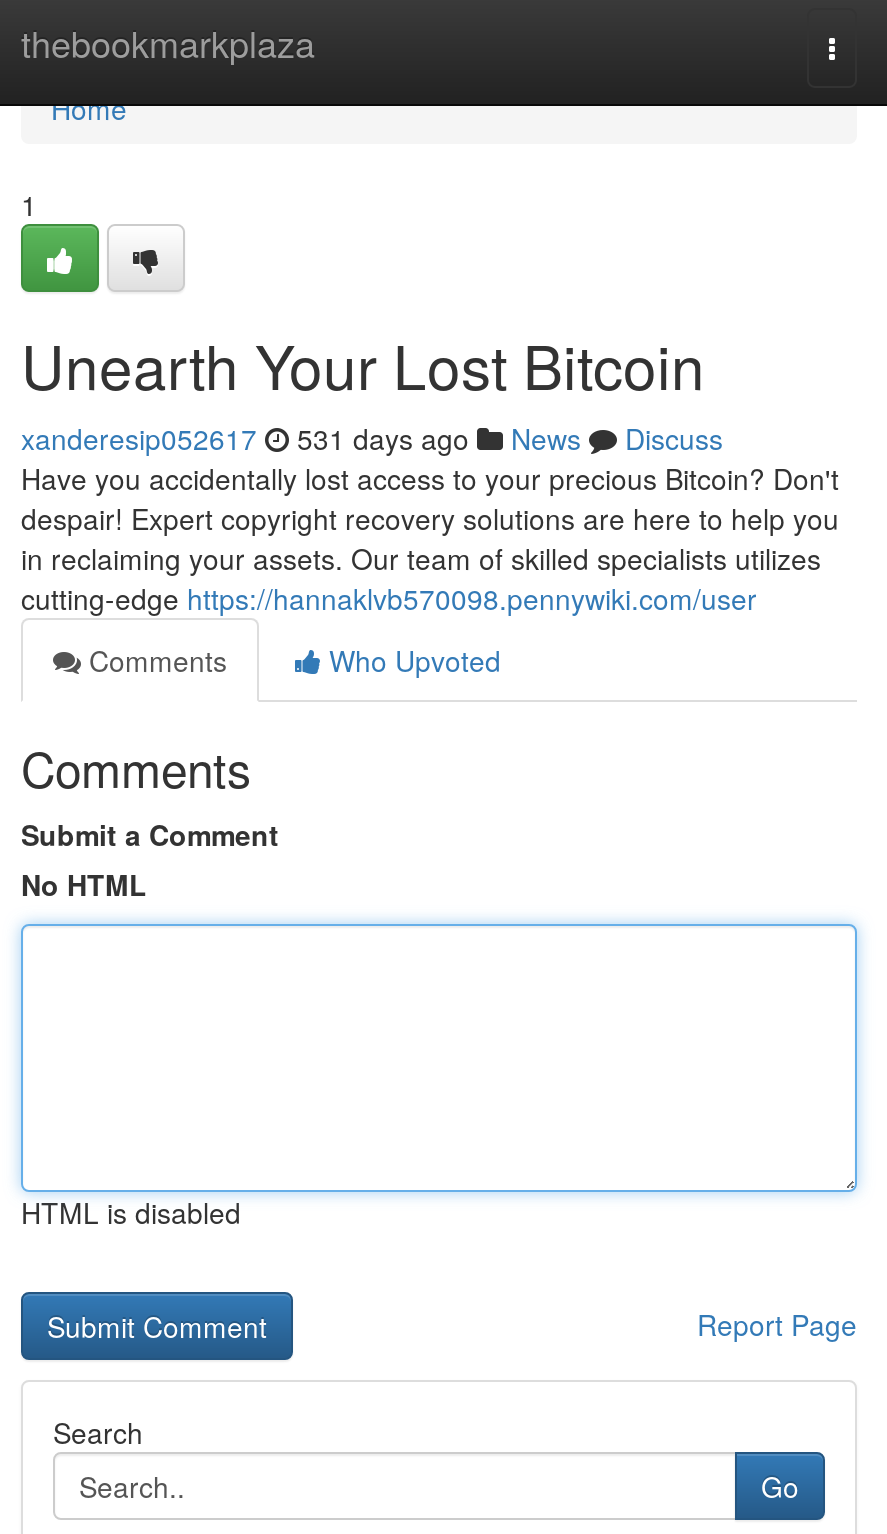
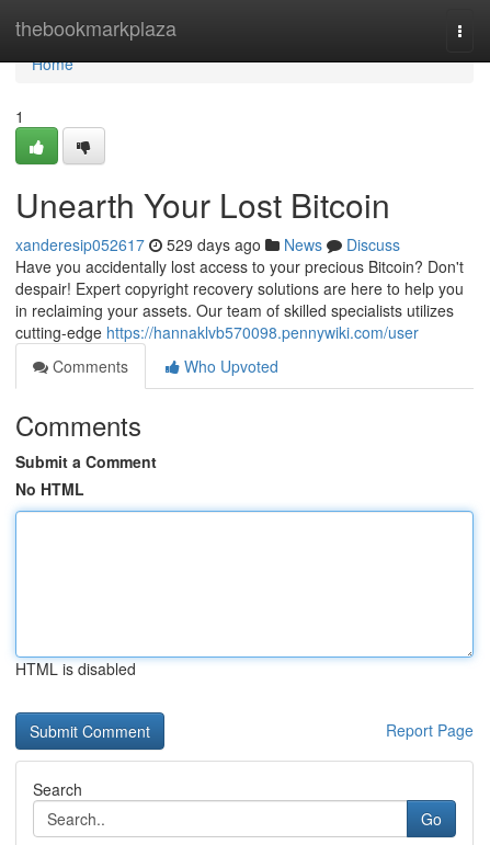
[21,418,723,458] xanderesip052617 531 days ago News Discuss -> [15,233,400,255] xanderesip052617 529 days ago News Discuss

